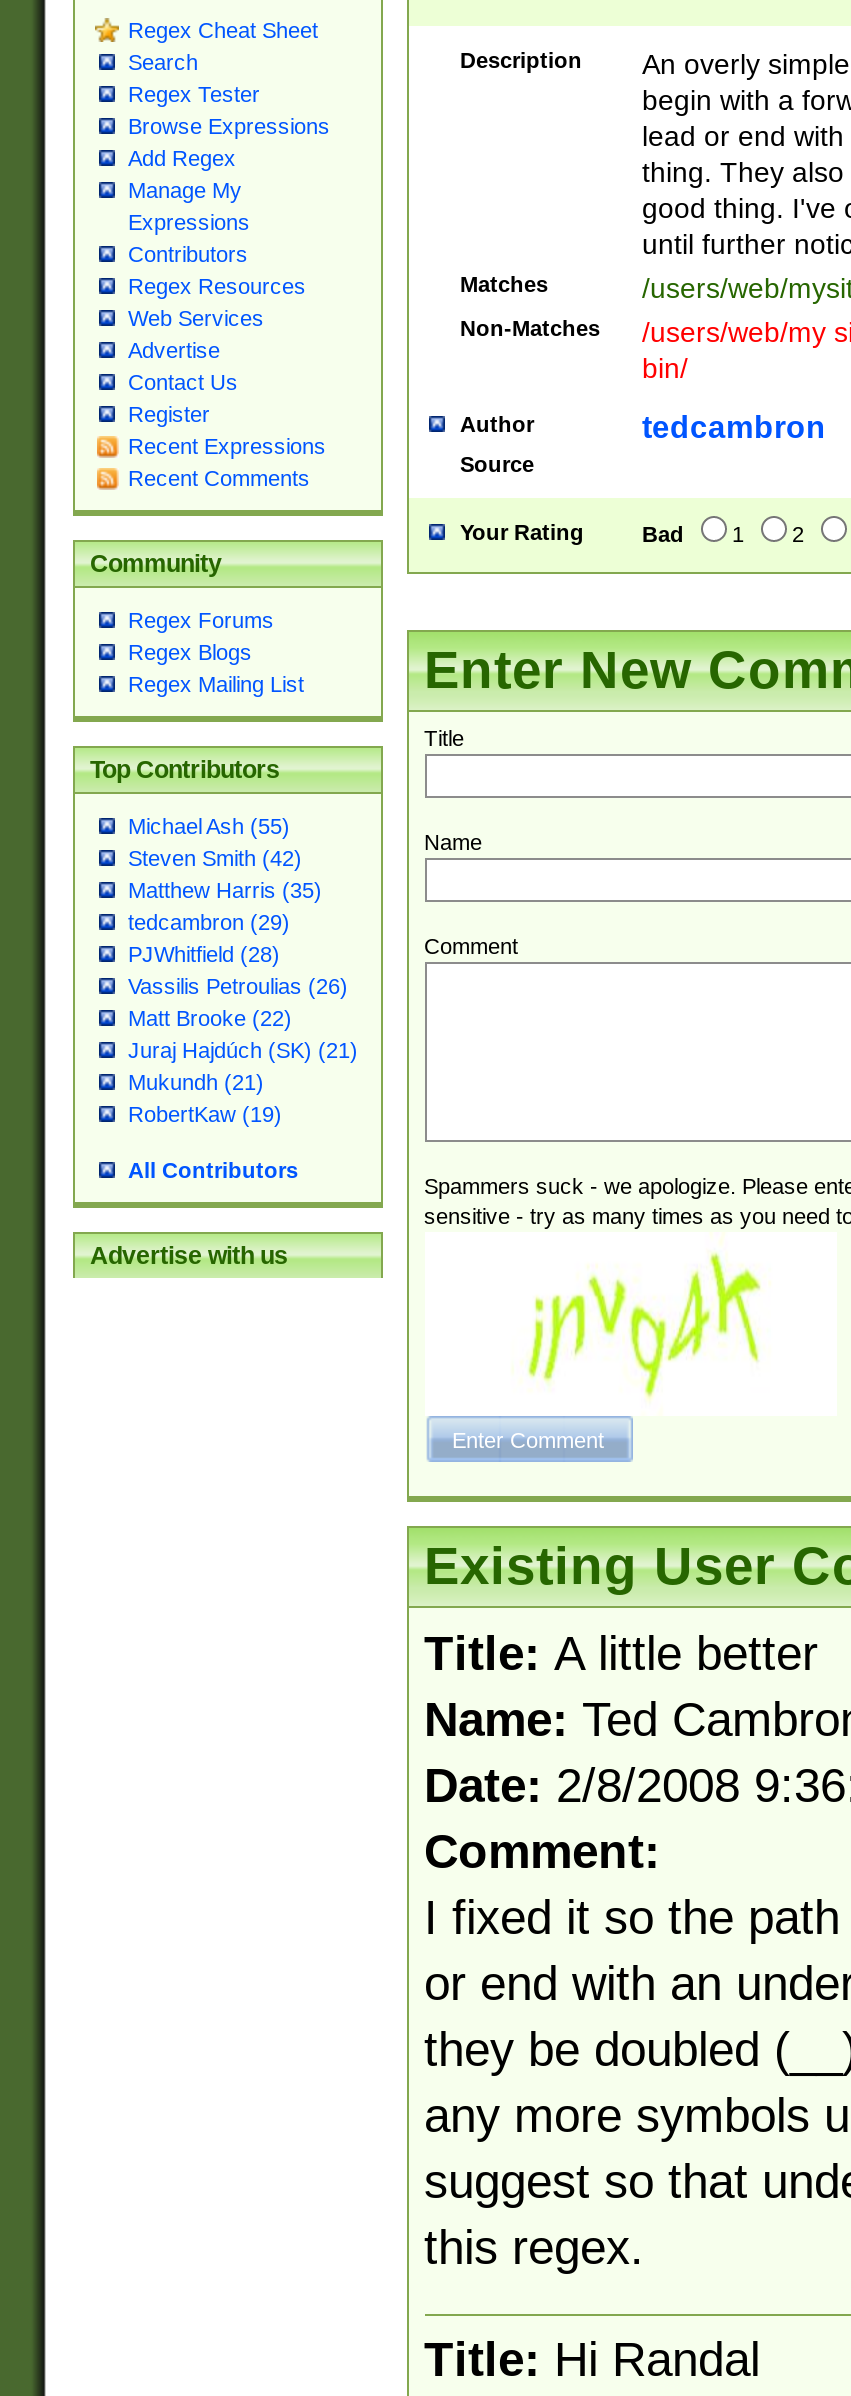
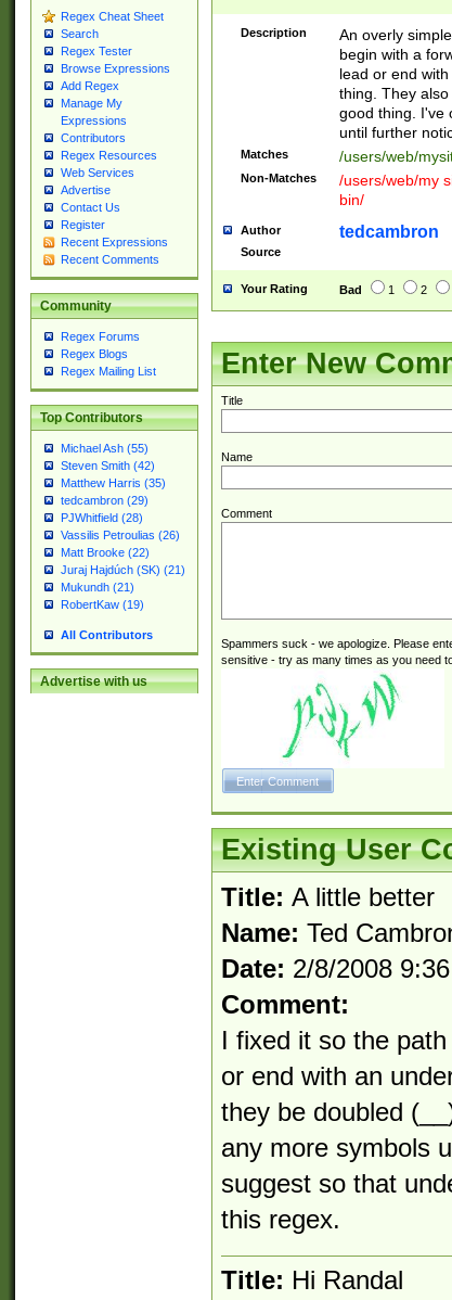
[527,1242,761,1398] [image] -> [277,673,402,759] [image]

